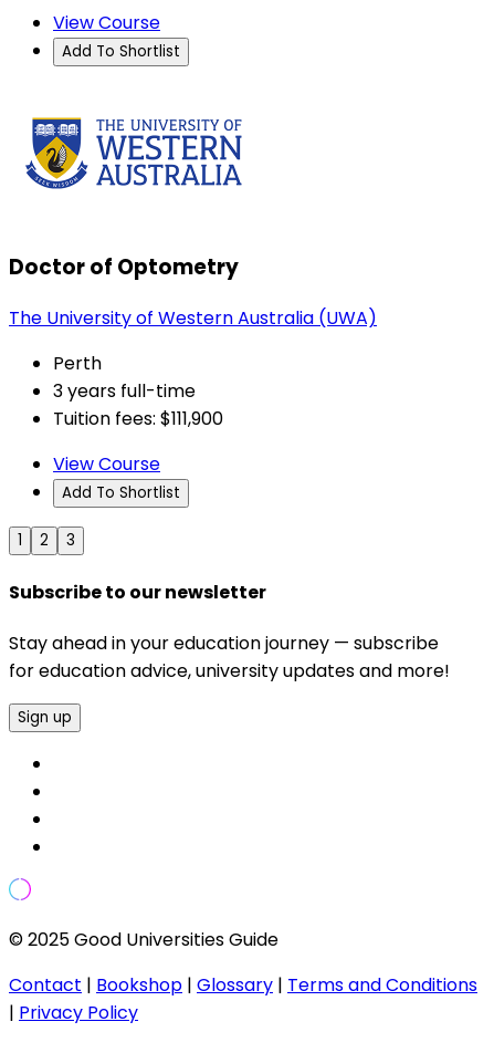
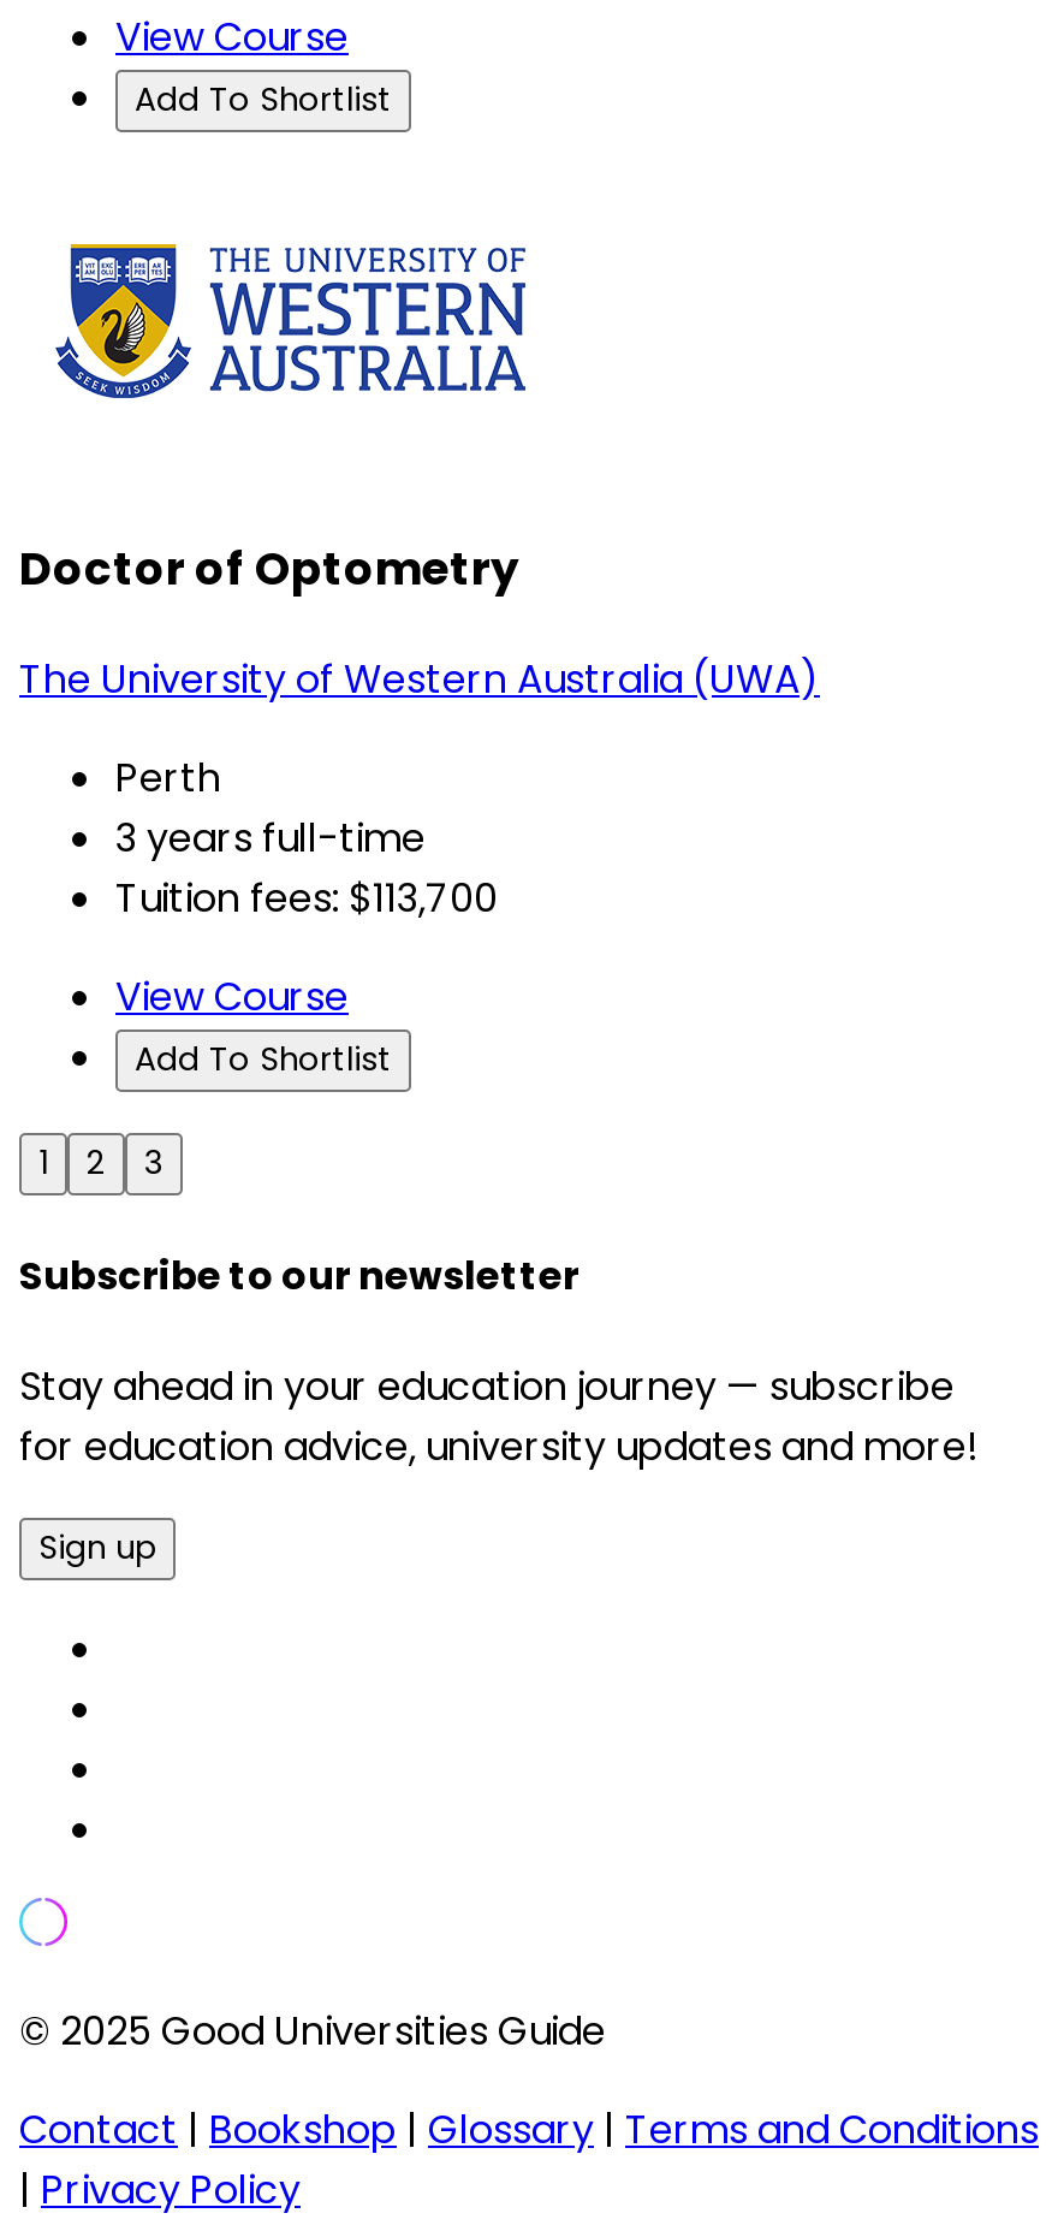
[53,405,223,431] Tuition fees: $111,900 -> [115,870,498,925] Tuition fees: $113,700

